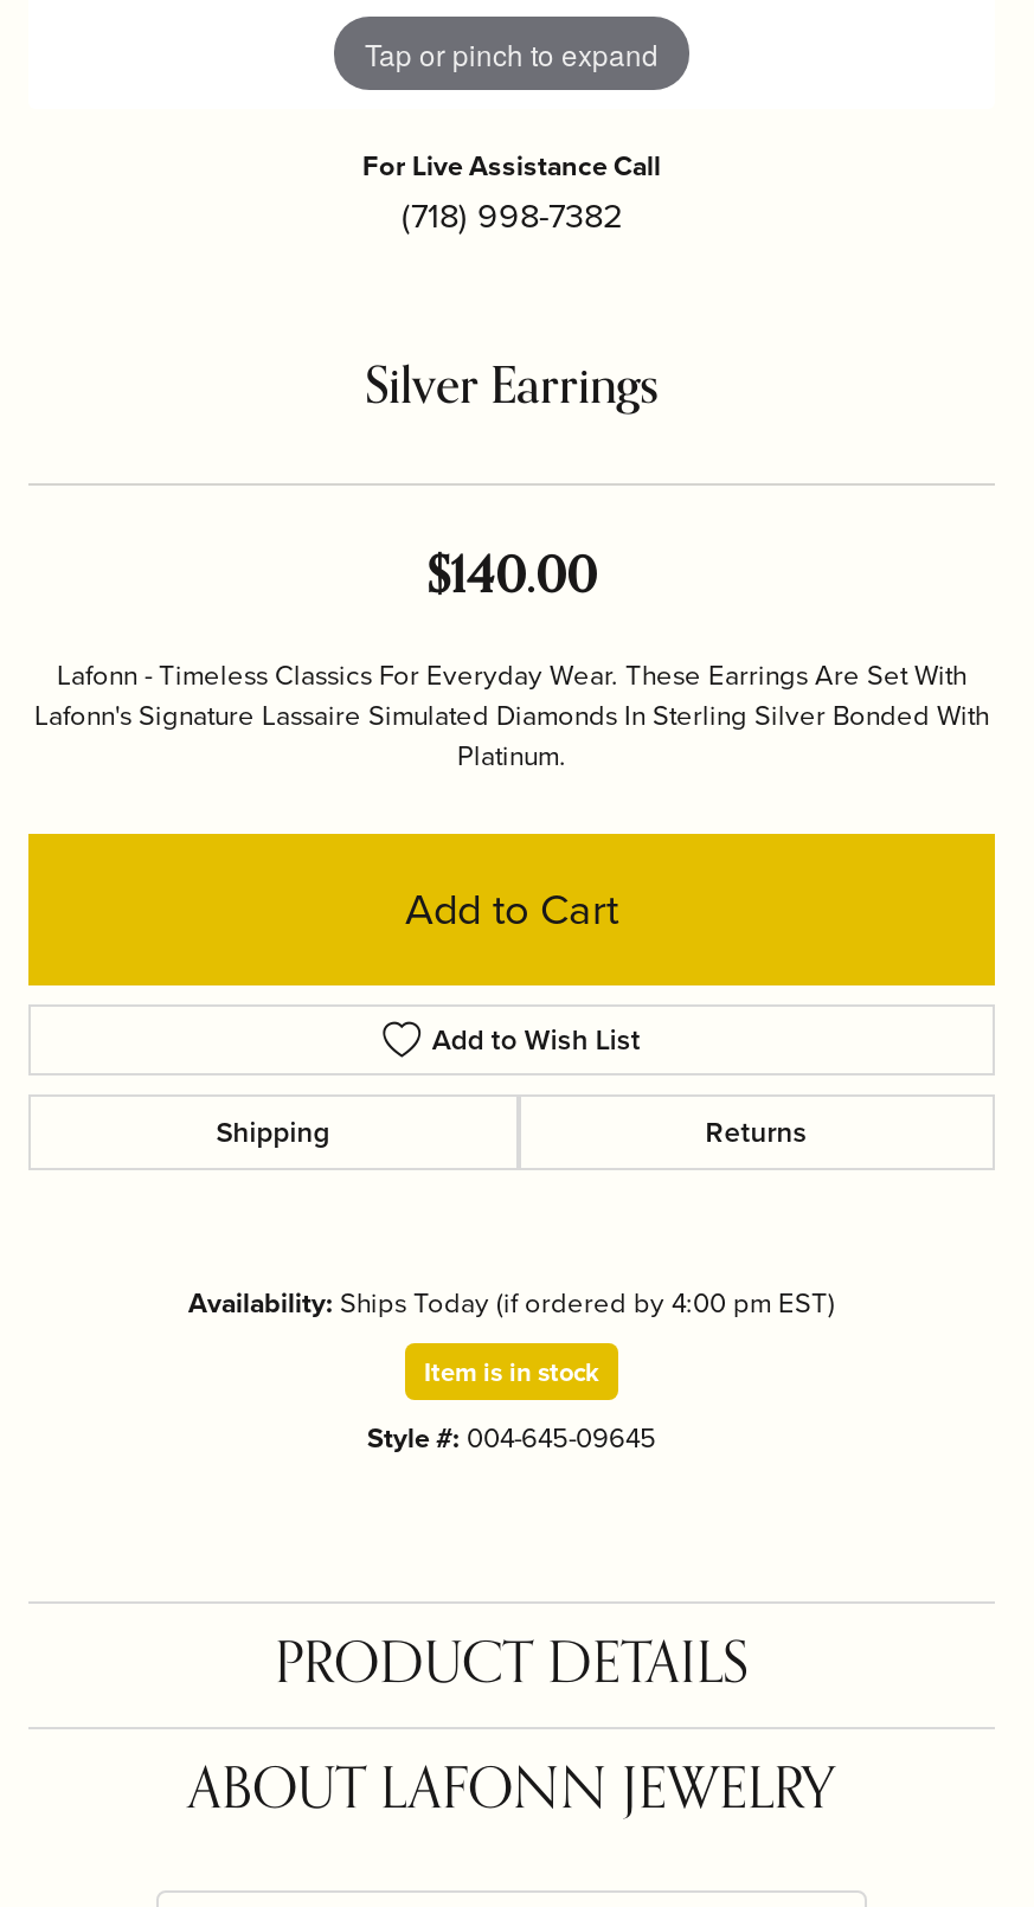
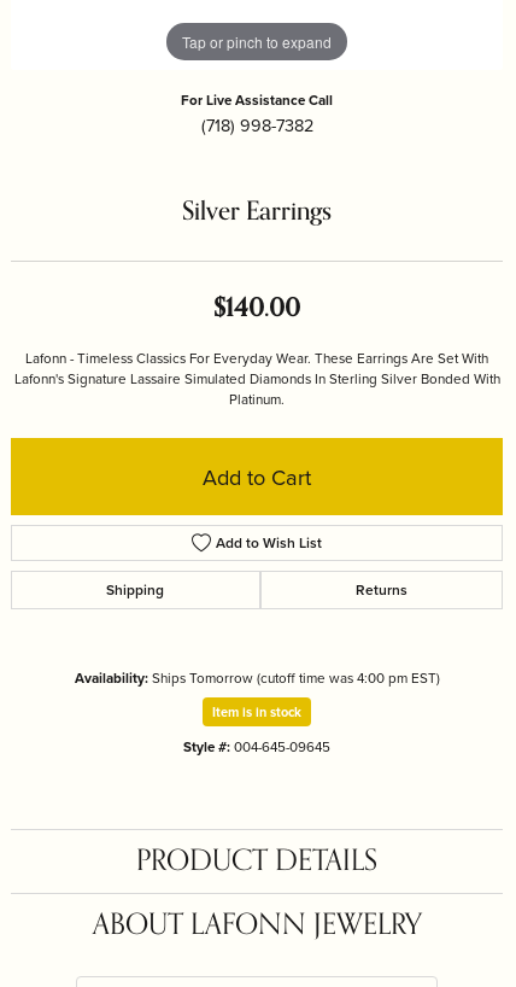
[188,1282,835,1324] Availability: Ships Today (if ordered by 4:00 pm EST) -> [74,667,439,688] Availability: Ships Tomorrow (cutoff time was 4:00 pm EST)

